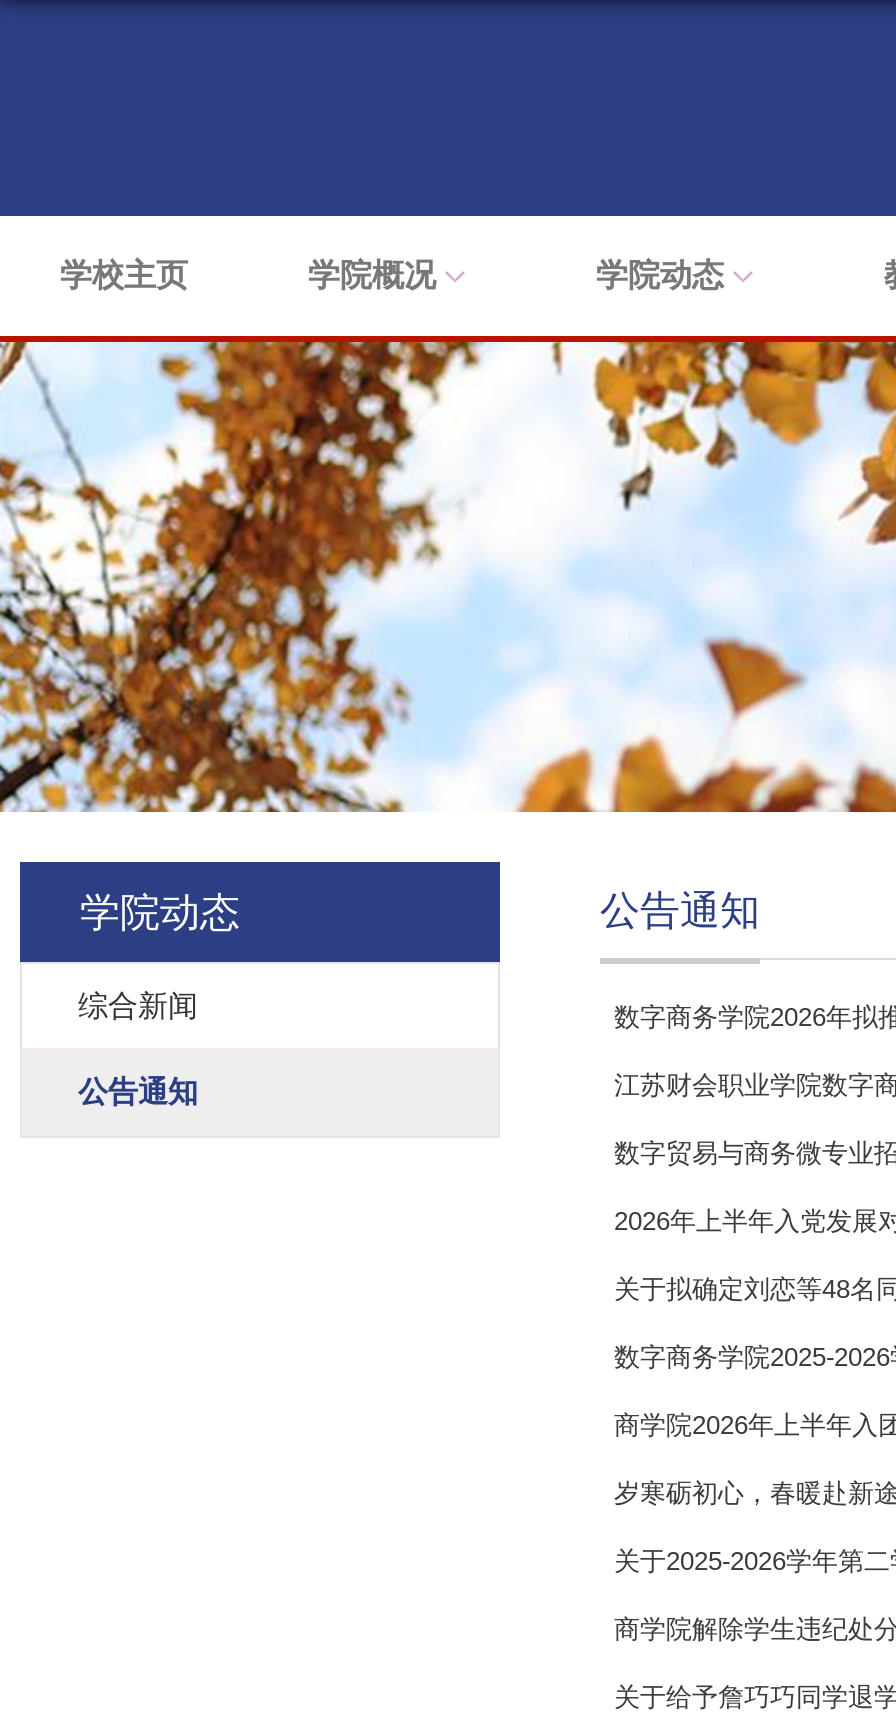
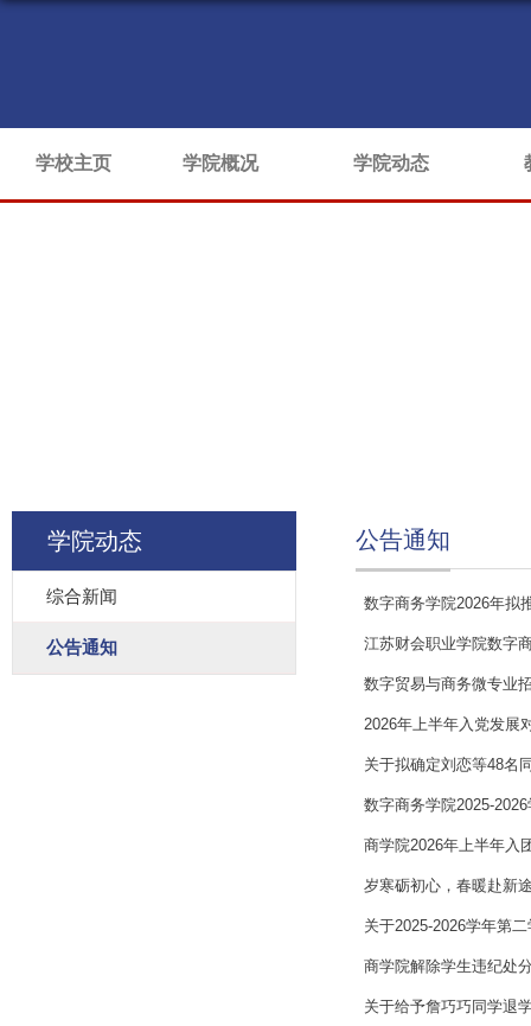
[6,340,890,814] [image] -> none

